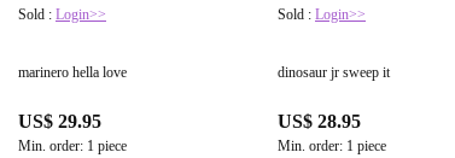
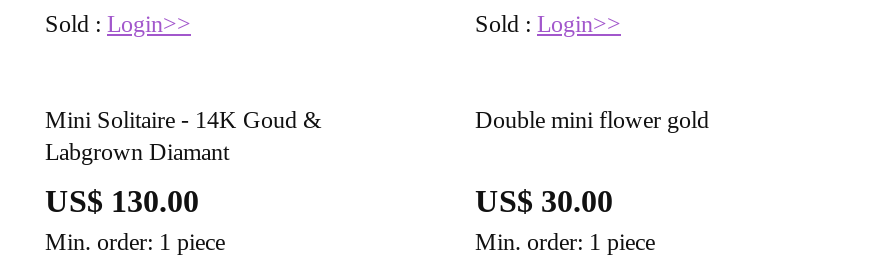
[18,63,127,80] marinero hella love -> [45,105,321,165] Mini Solitaire - 14K Goud & | Labgrown Diamant
[278,63,390,80] dinosaur jr sweep it -> [475,105,709,133] Double mini flower gold
[18,110,101,131] US$ 29.95 -> [45,183,199,217] US$ 130.00
[278,110,361,131] US$ 28.95 -> [475,183,613,217] US$ 30.00

